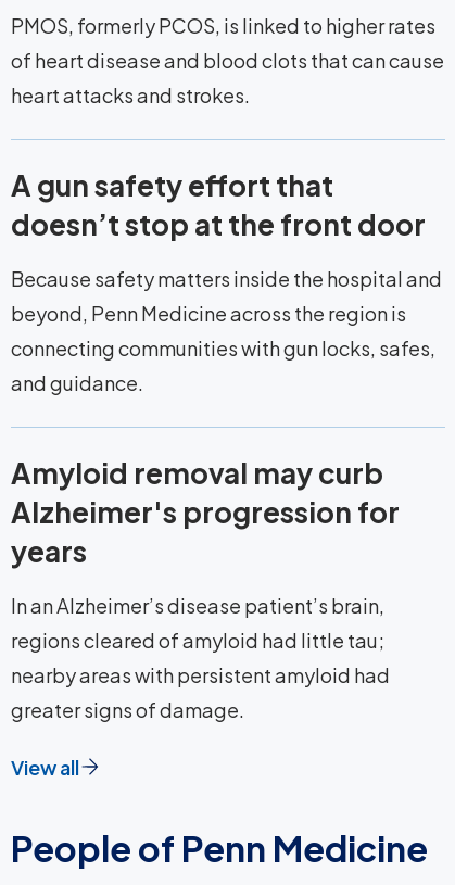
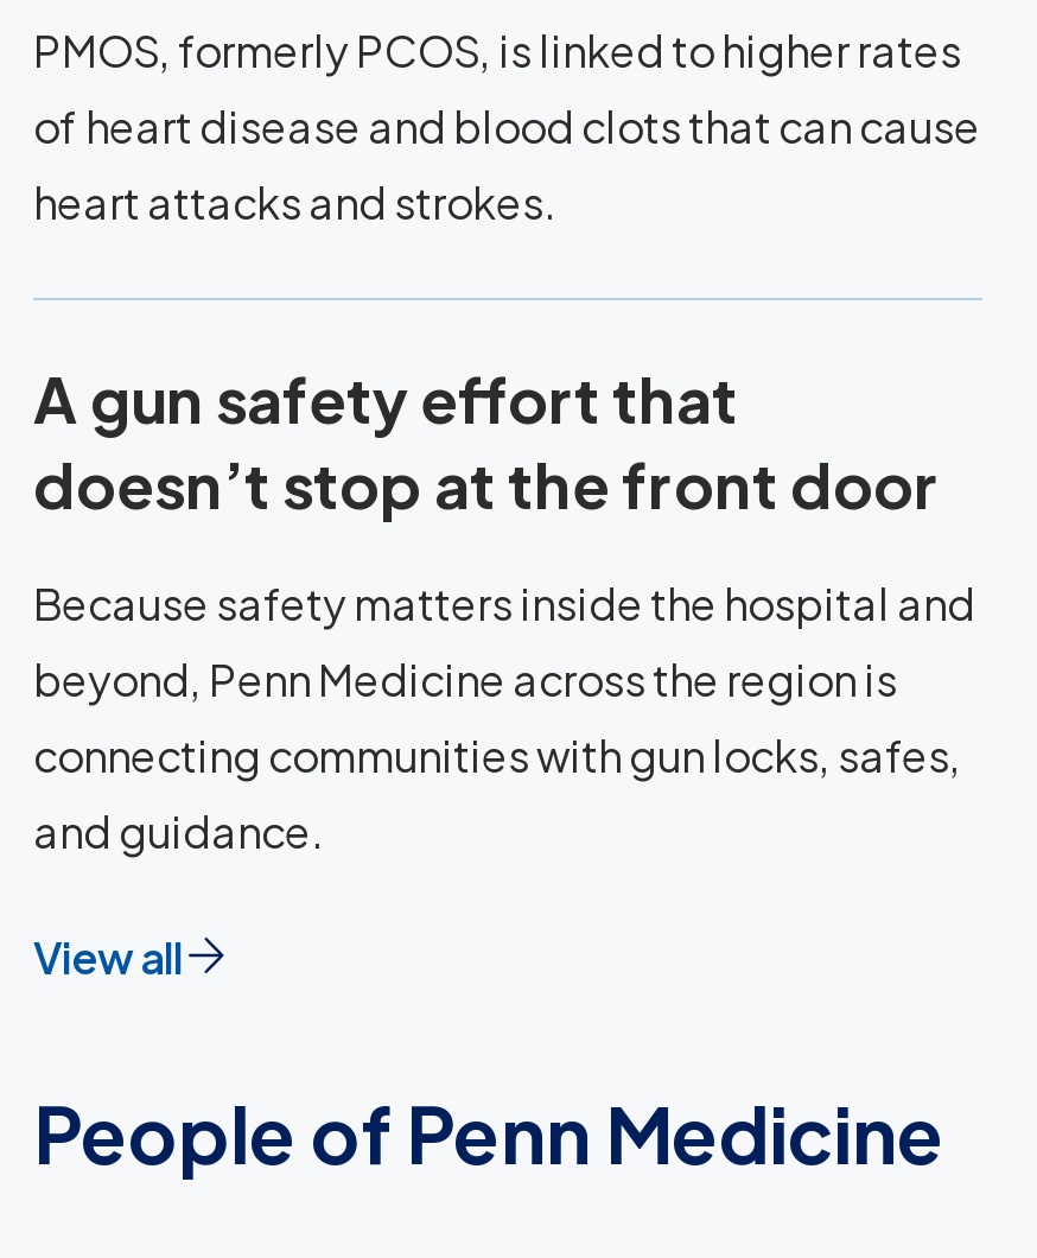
[11,455,400,722] Amyloid removal may curb | Alzheimer's progression for | years | In an Alzheimer’s disease patient’s brain, | regions cleared of amyloid had little tau; | nearby areas with persistent amyloid had | greater signs of damage. -> none

